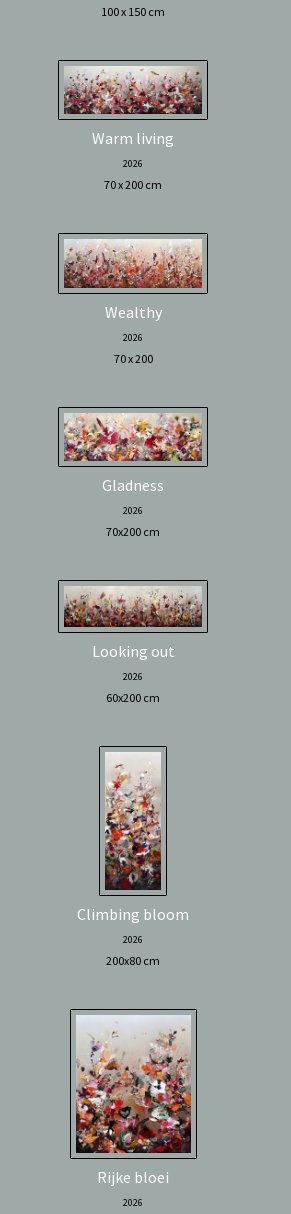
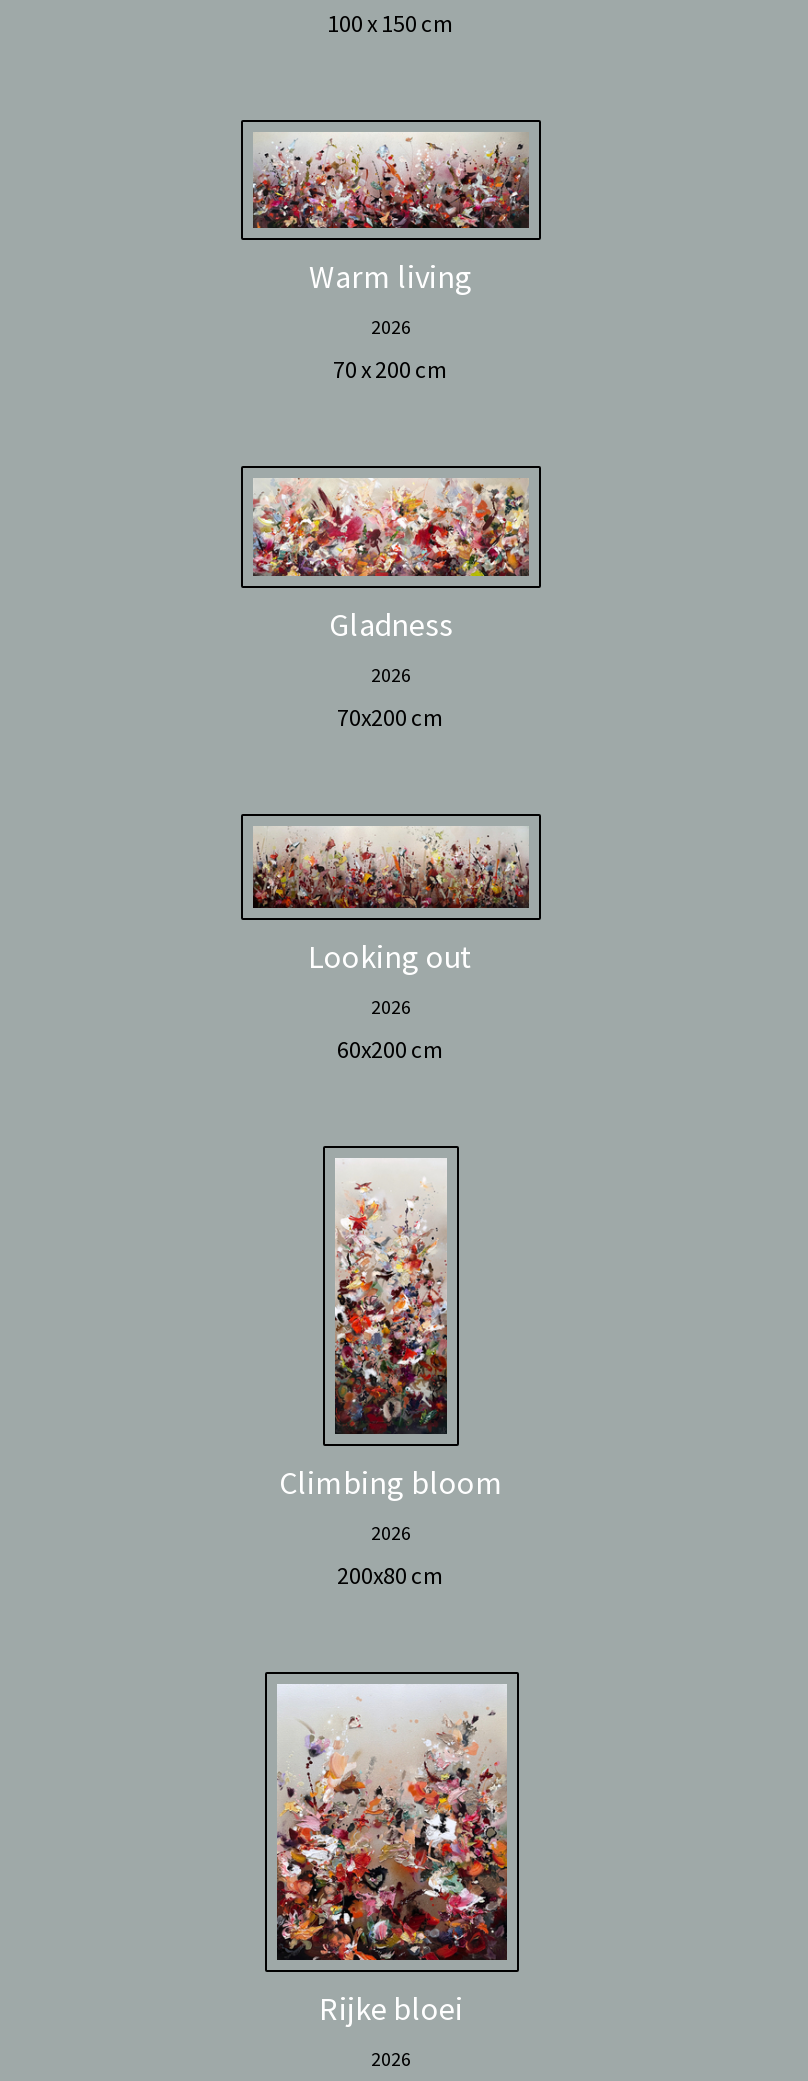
[65,239,202,366] [image] | Wealthy | 2026 | 70 x 200 -> none

